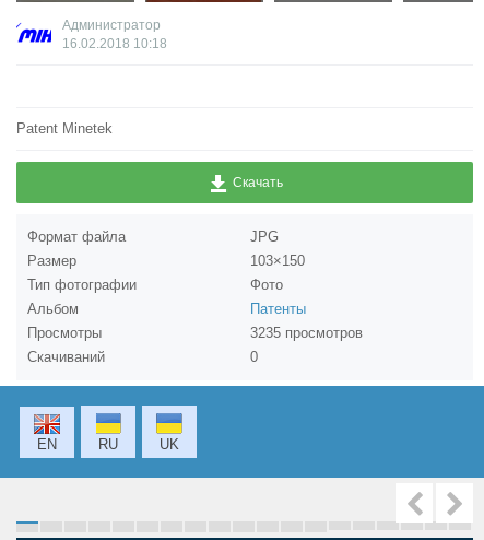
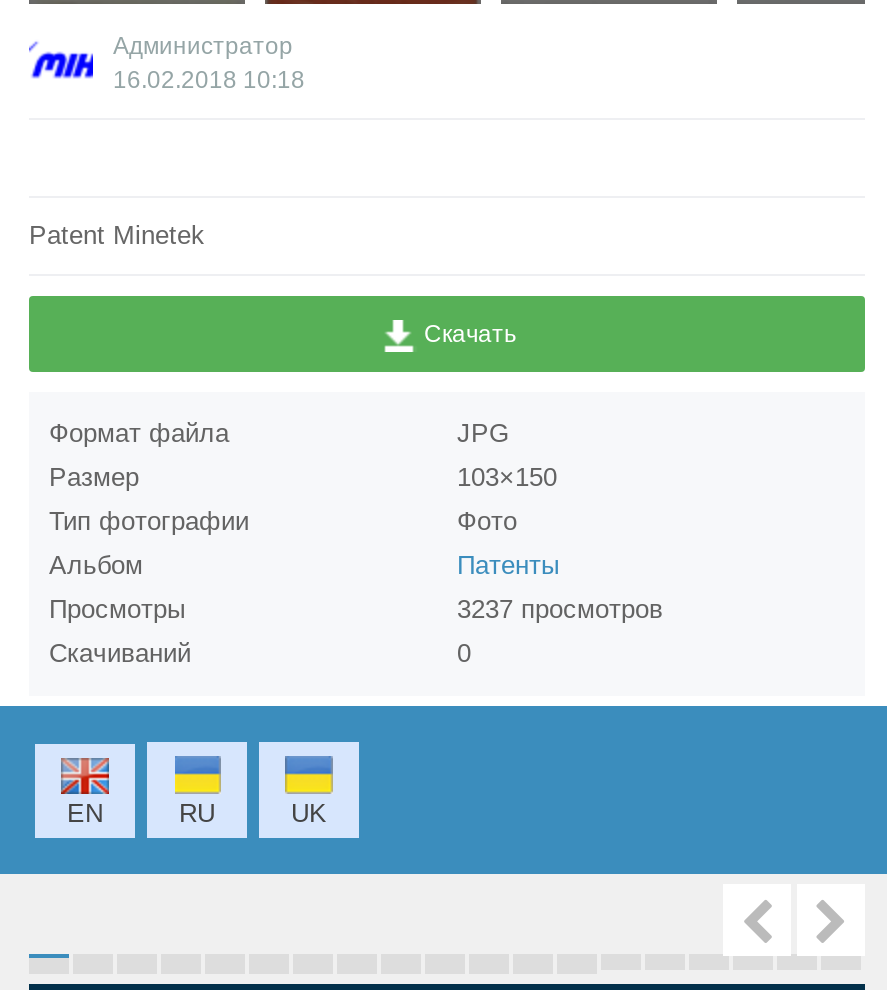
[250,325,363,341] 3235 просмотров -> [457,594,663,624] 3237 просмотров

